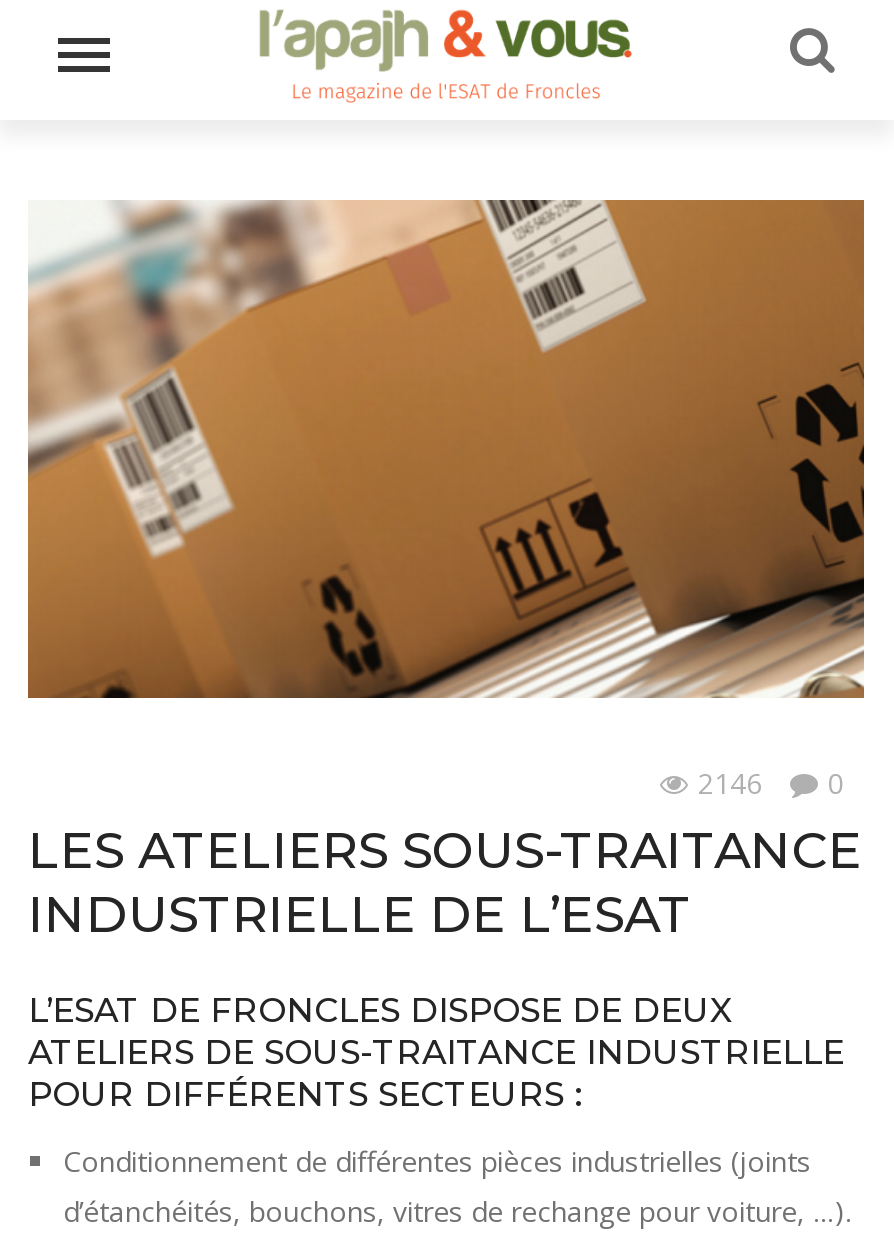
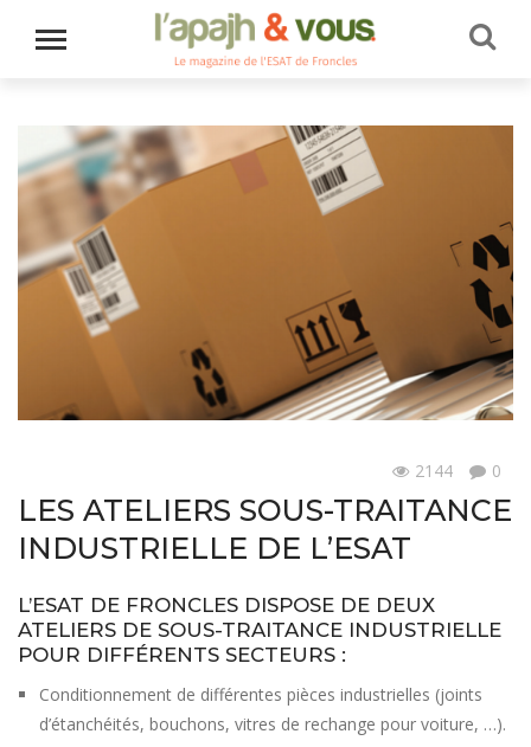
[698,763,844,801] 2146 0 -> [415,459,501,481] 2144 0

